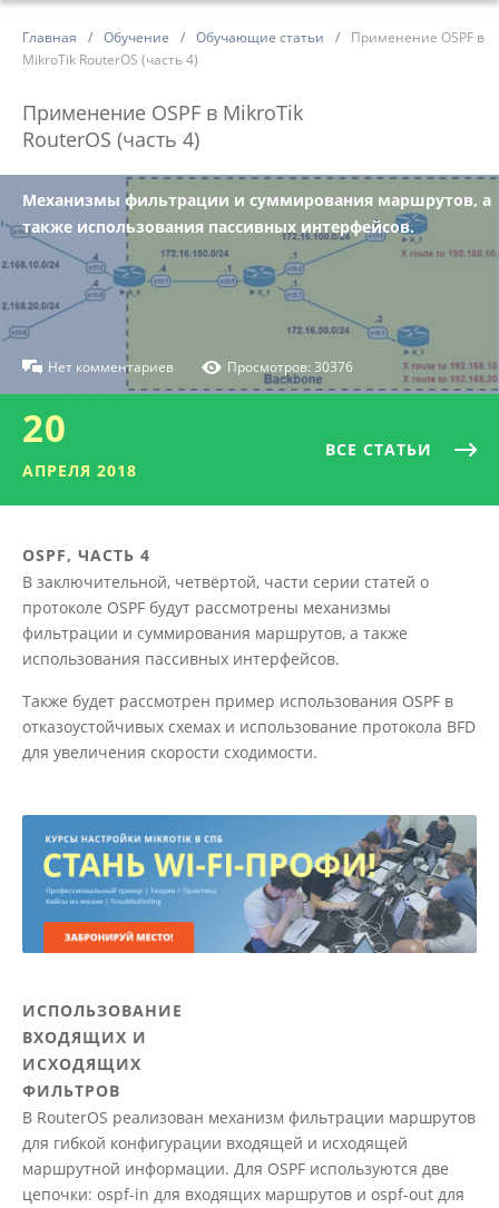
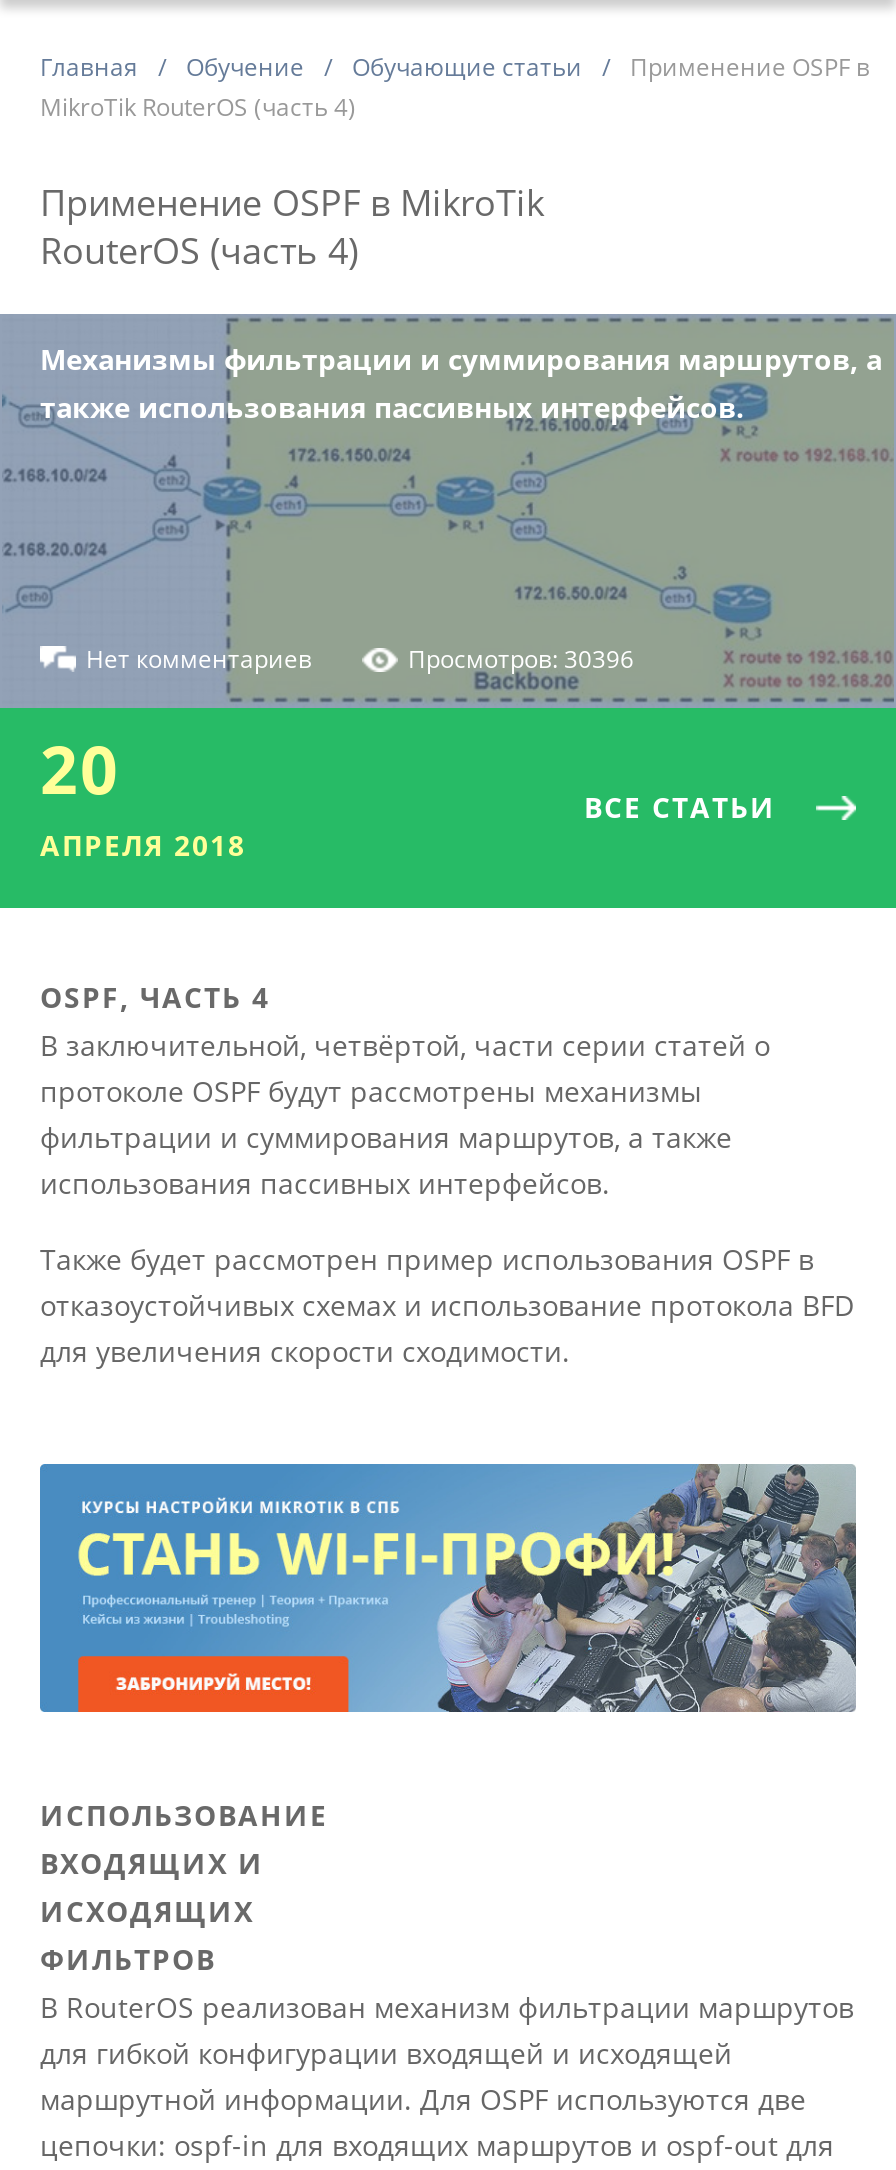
[227,358,353,377] Просмотров: 30376 -> [408,643,634,677] Просмотров: 30396

